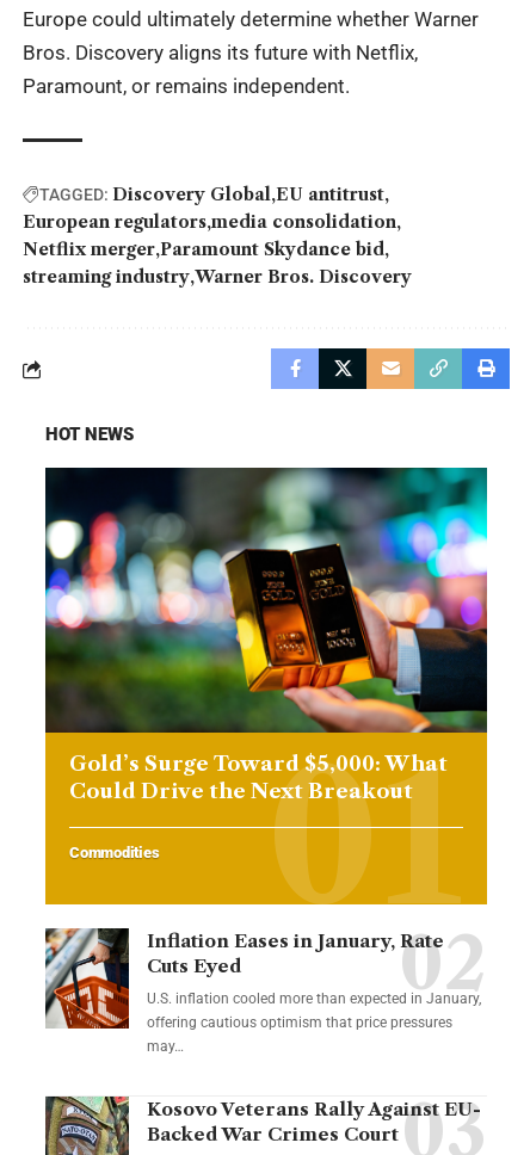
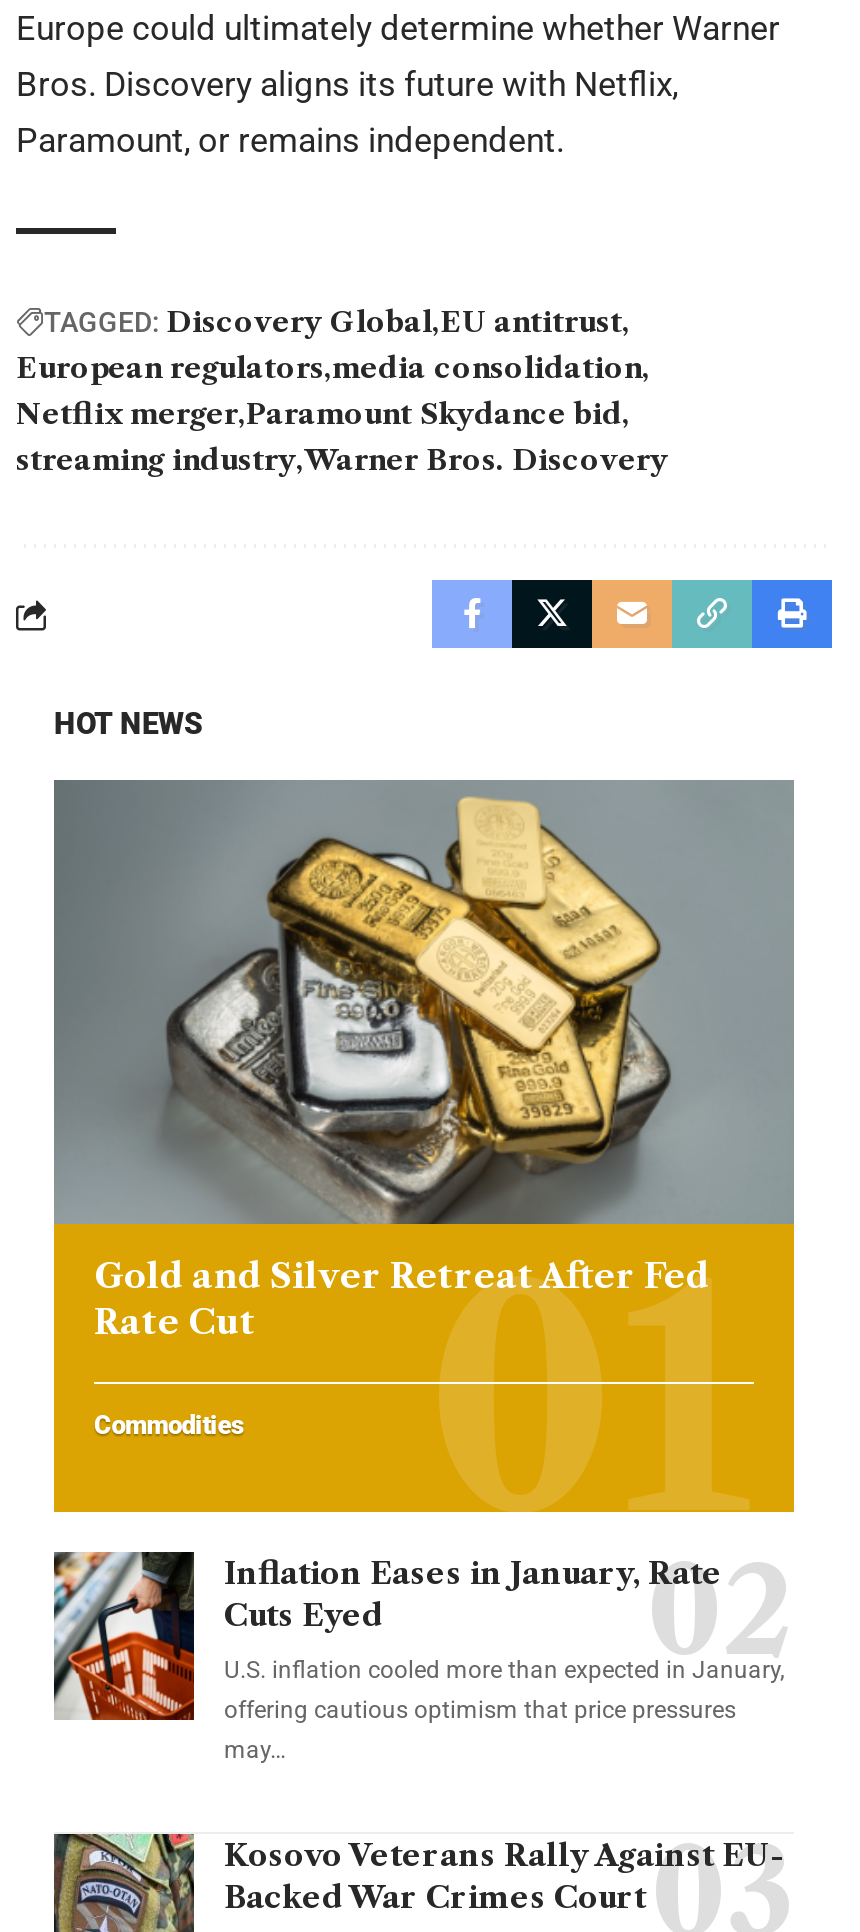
[44,467,488,803] [image] | Gold’s Surge Toward $5,000: What | Could Drive the Next Breakout -> [52,780,796,1343] [image] | Gold and Silver Retreat After Fed | Rate Cut

